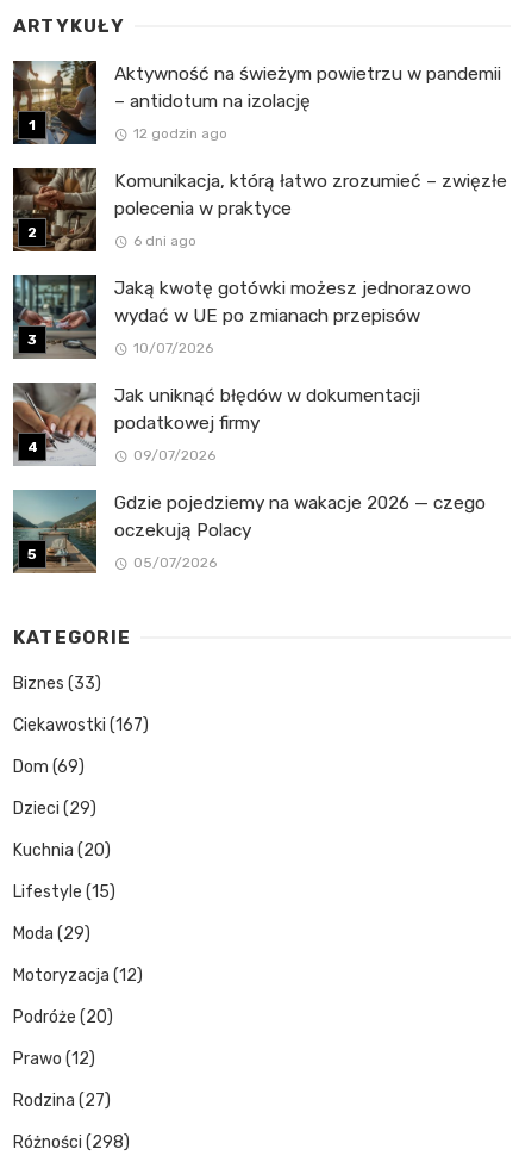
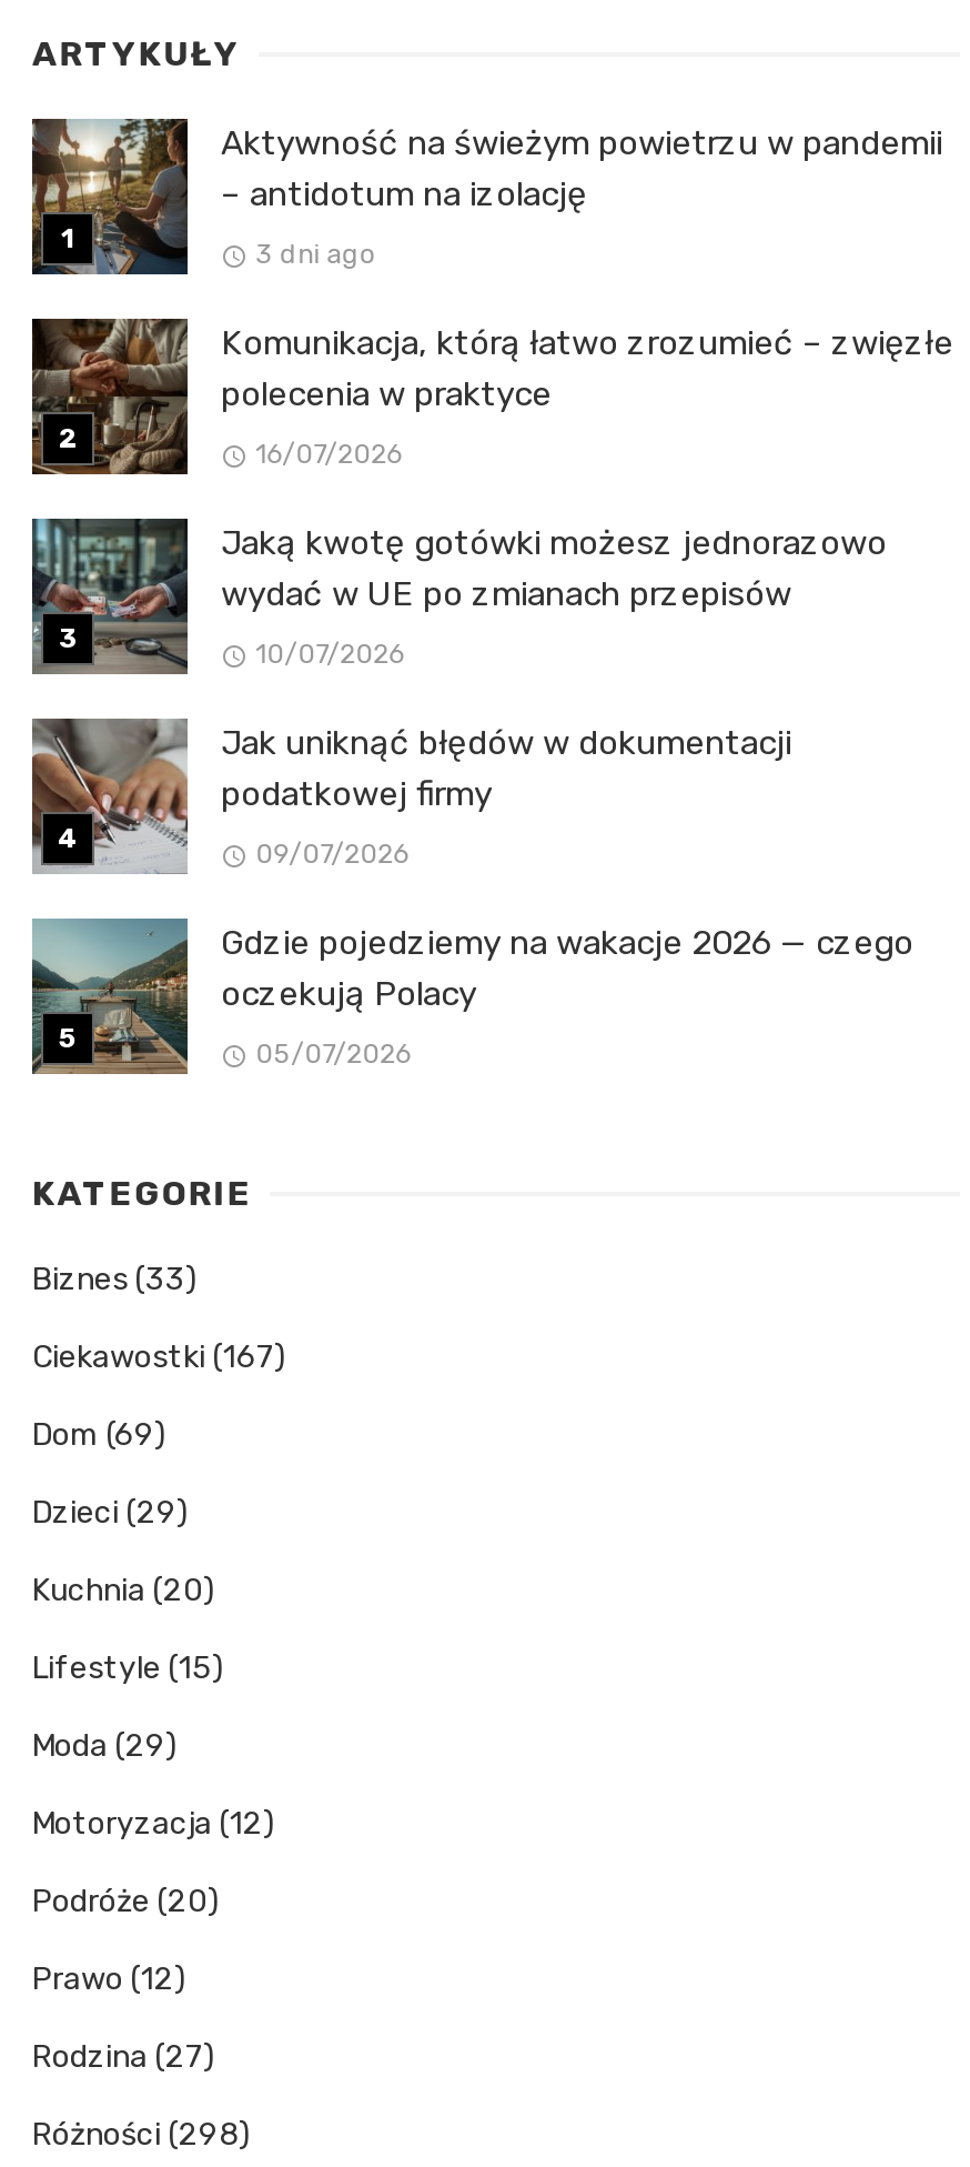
[133,125,227,142] 12 godzin ago -> [255,239,375,270] 3 dni ago
[133,233,196,249] 6 dni ago -> [255,439,402,470] 16/07/2026

